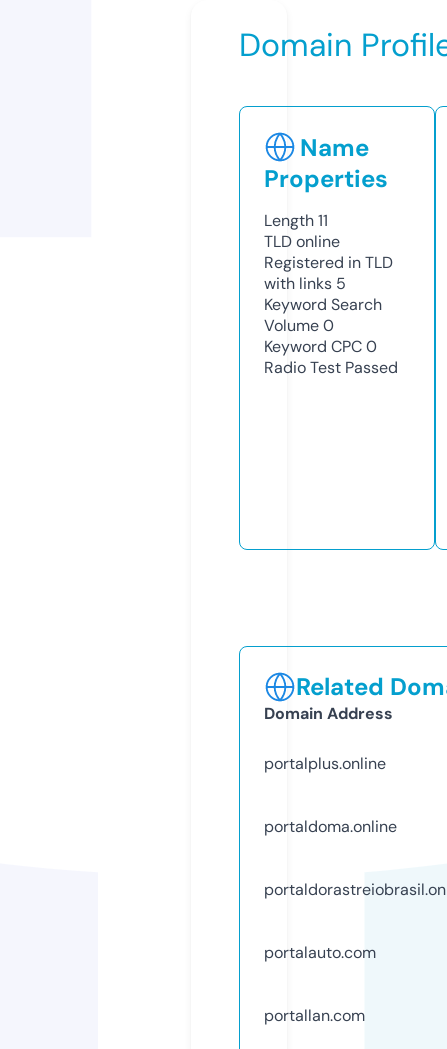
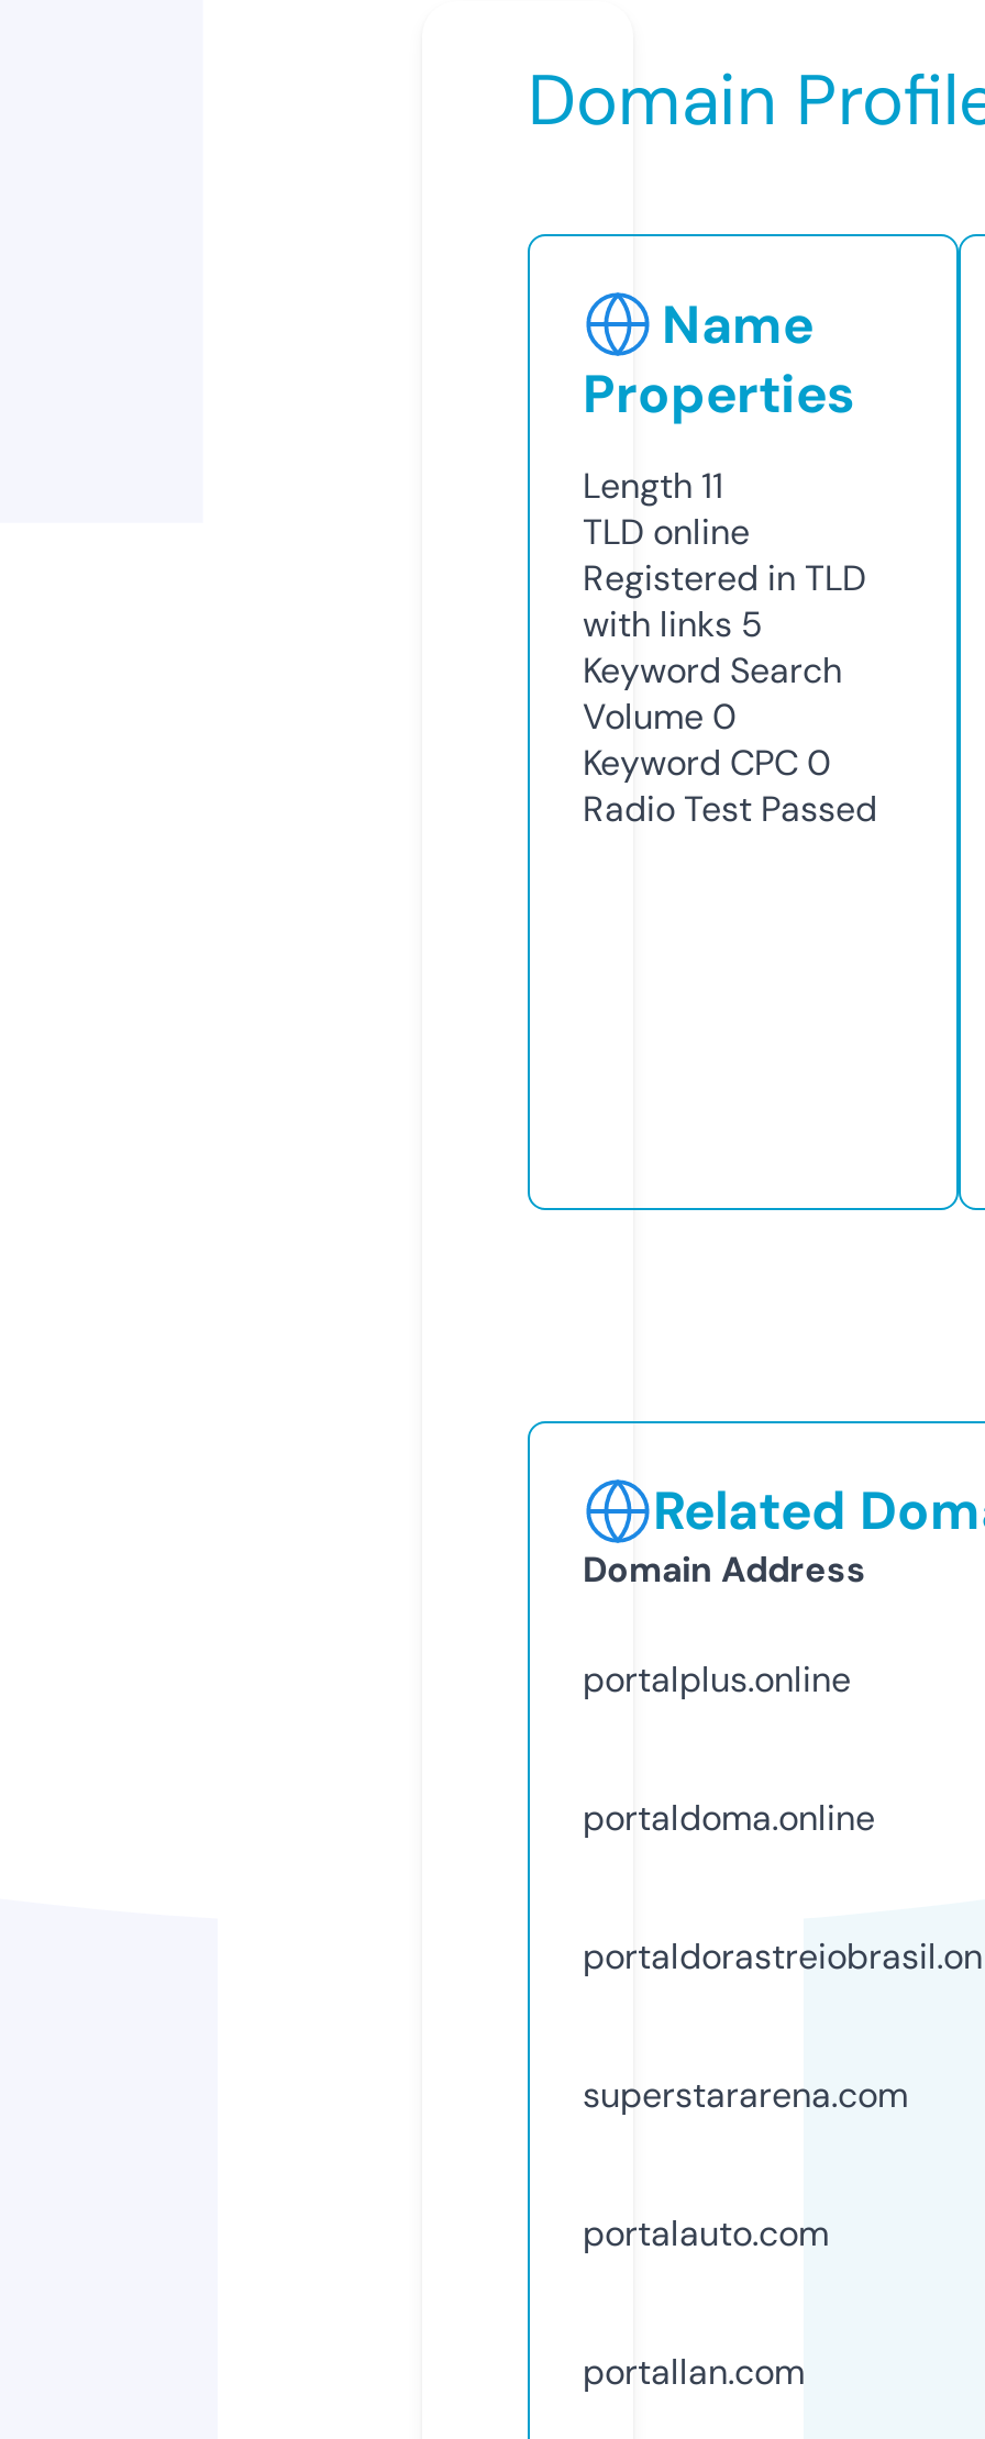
none -> [583,2071,908,2118] superstararena.com

